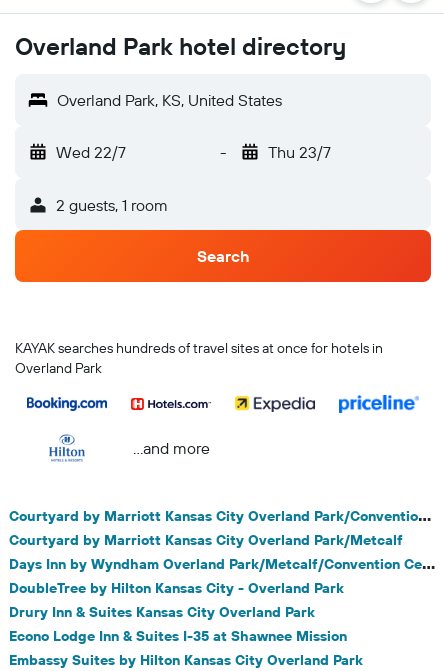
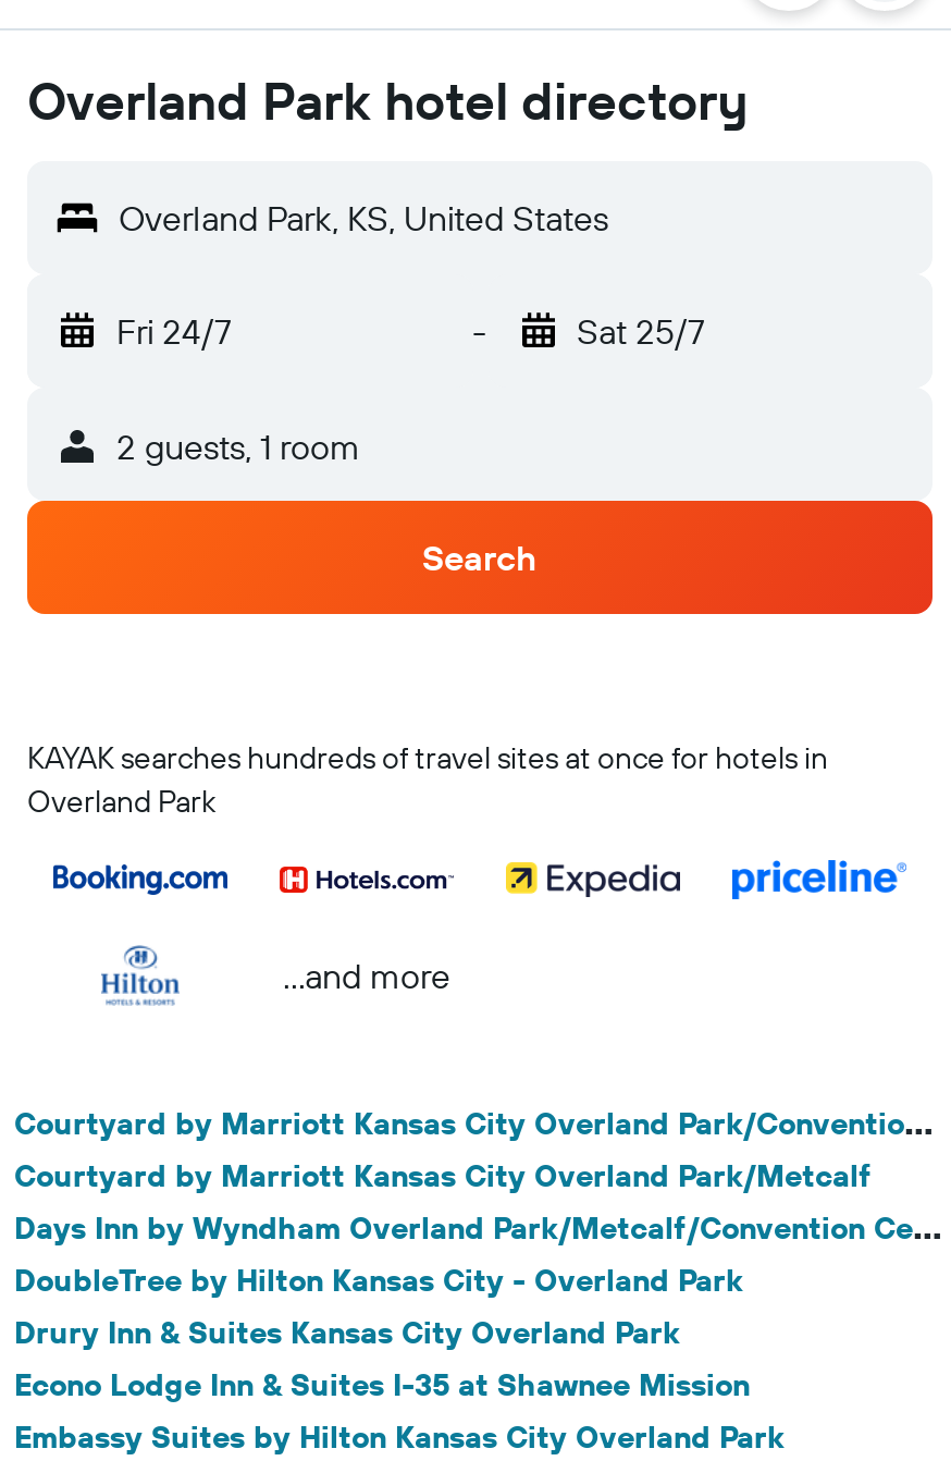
[56,142,126,162] Wed 22/7 -> [116,309,232,353] Fri 24/7
[267,142,330,162] Thu 23/7 -> [577,309,705,353] Sat 25/7

